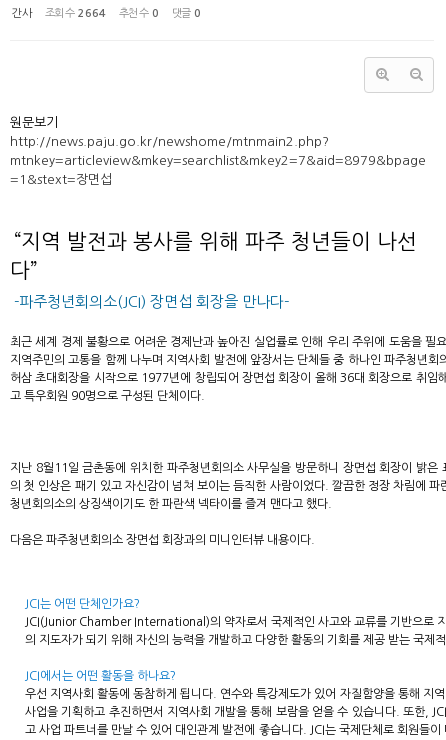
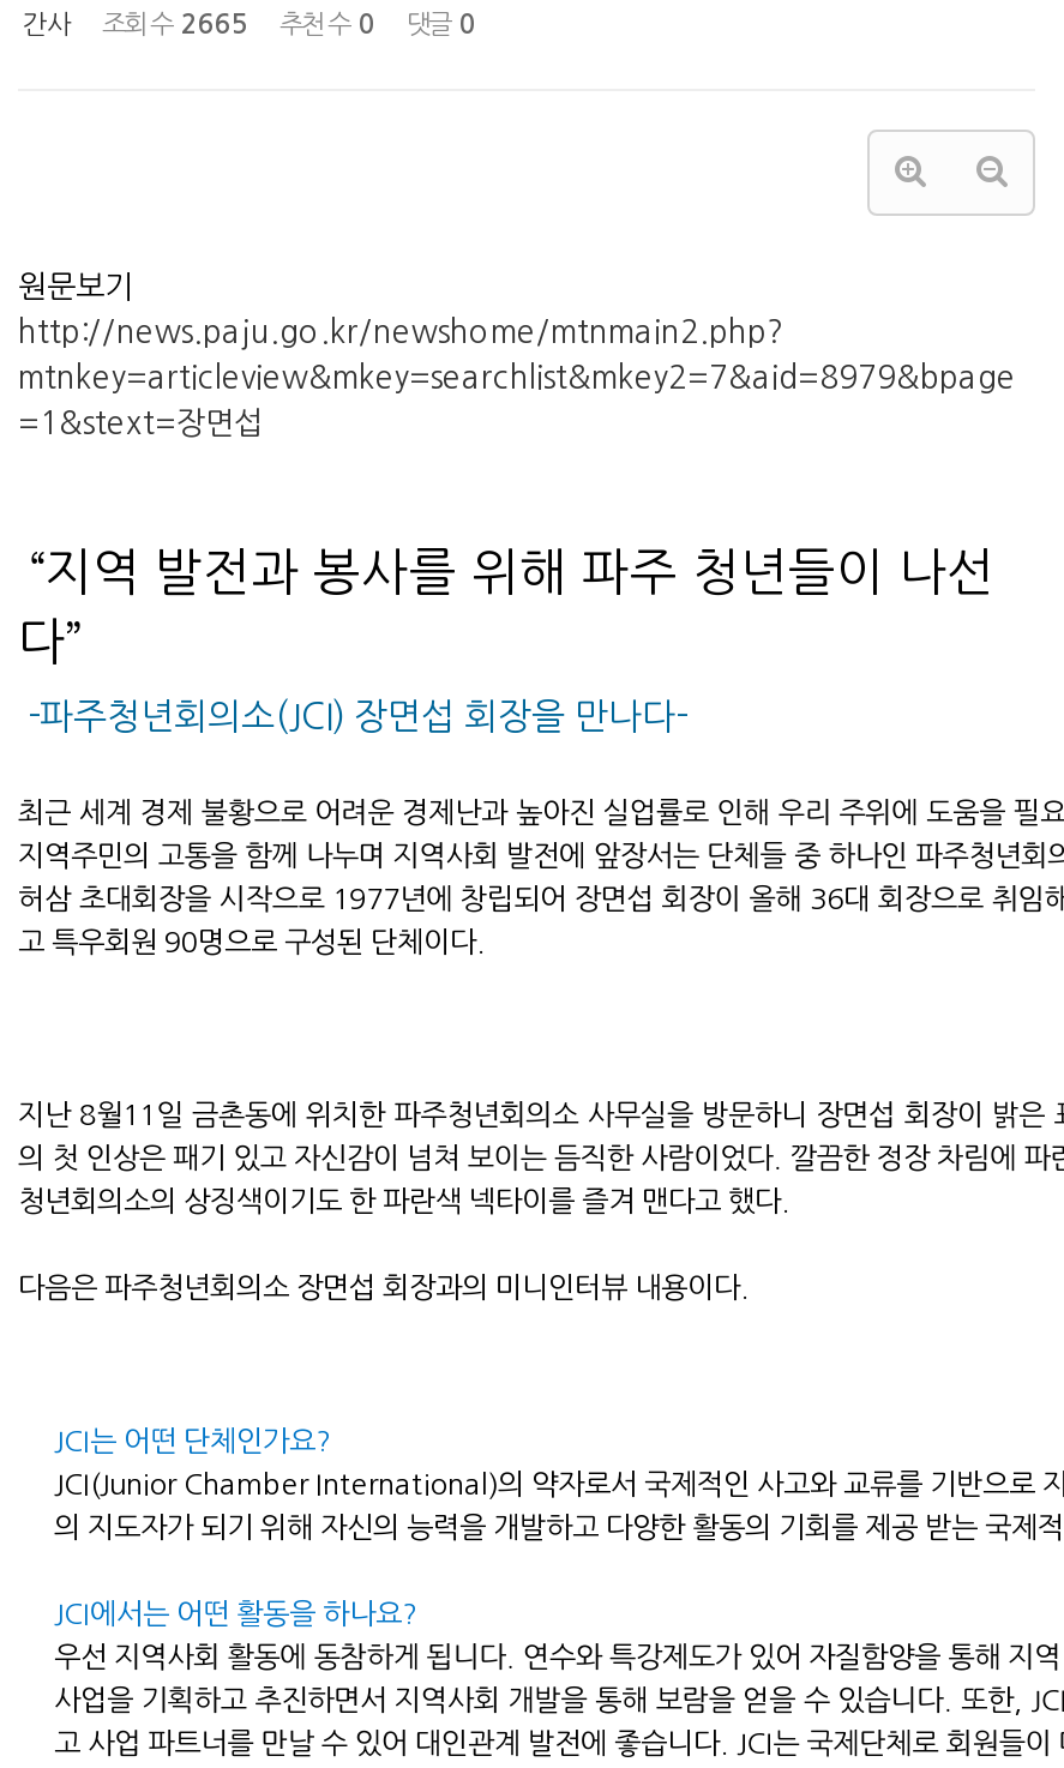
[12,8,201,19] 간사 조회 수 2664 추천 수 0 댓글 0 -> [23,12,476,38] 간사 조회 수 2665 추천 수 0 댓글 0

